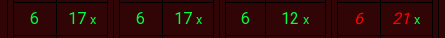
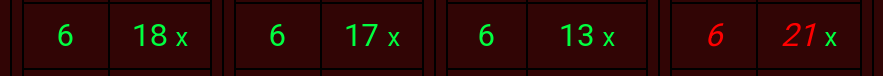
[30,9,96,28] 6 17 x -> [57,16,188,54] 6 18 x
[241,9,309,28] 6 12 x -> [478,16,615,54] 6 13 x

